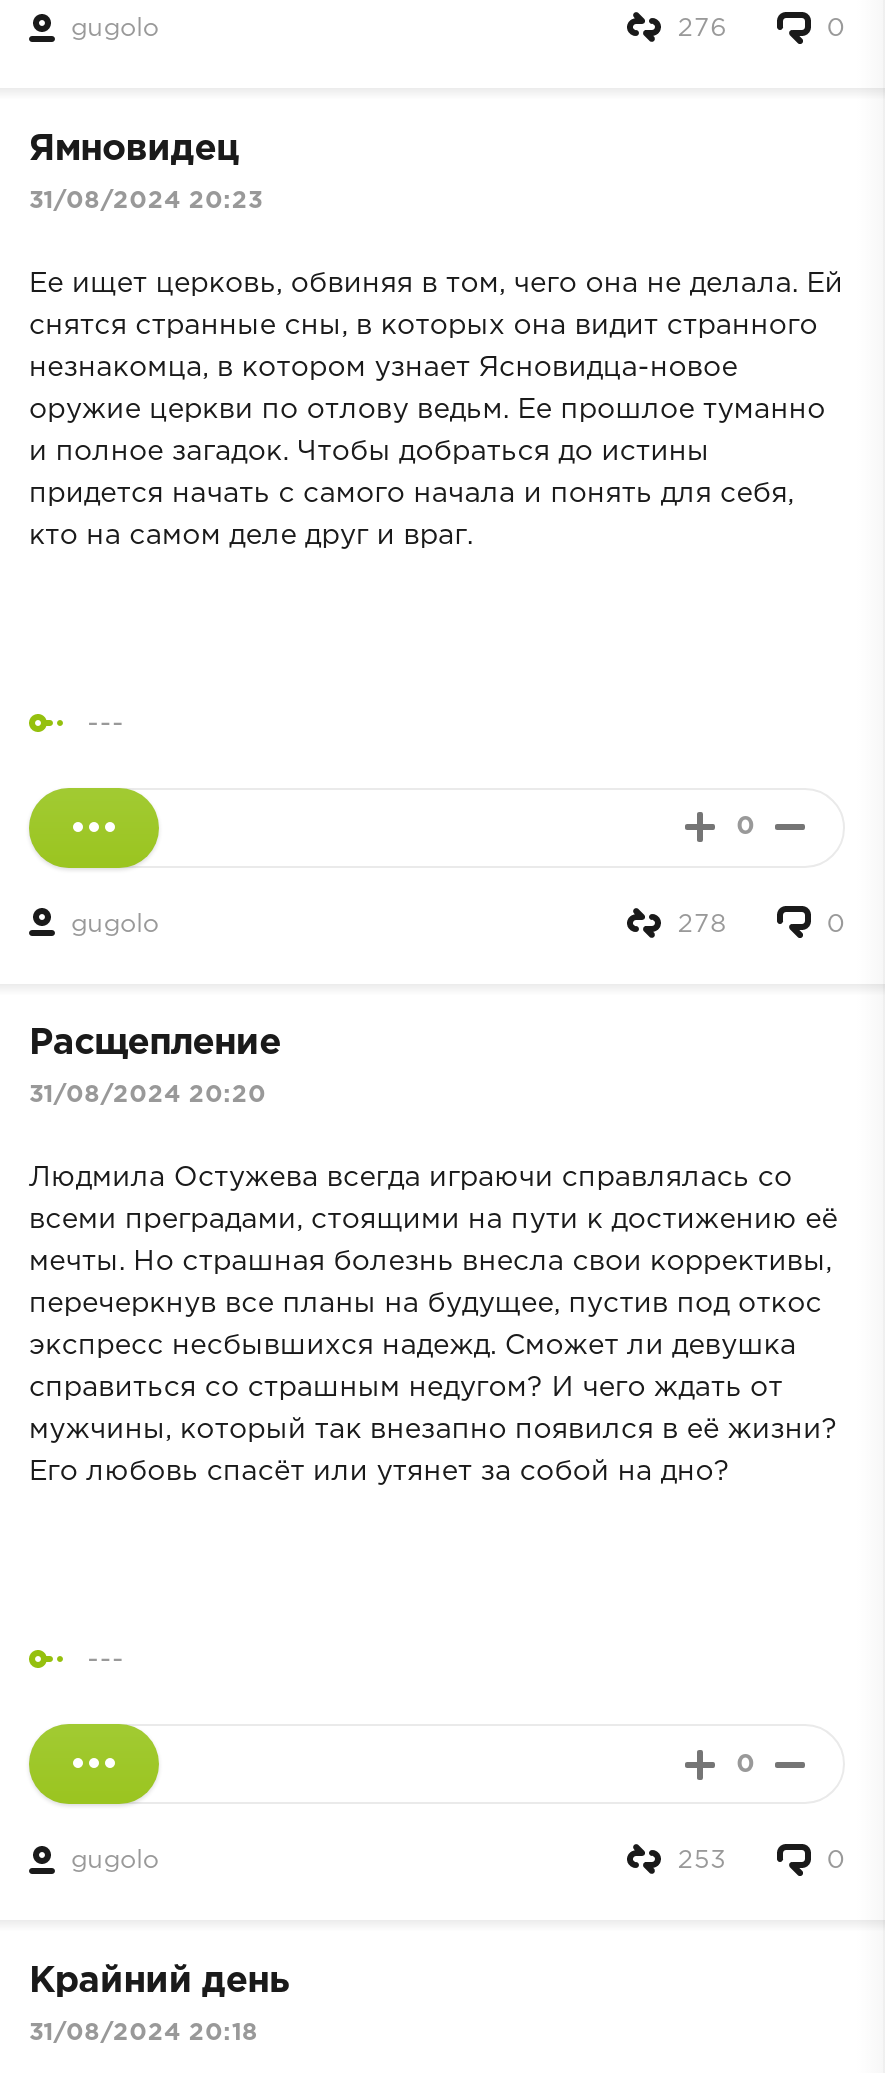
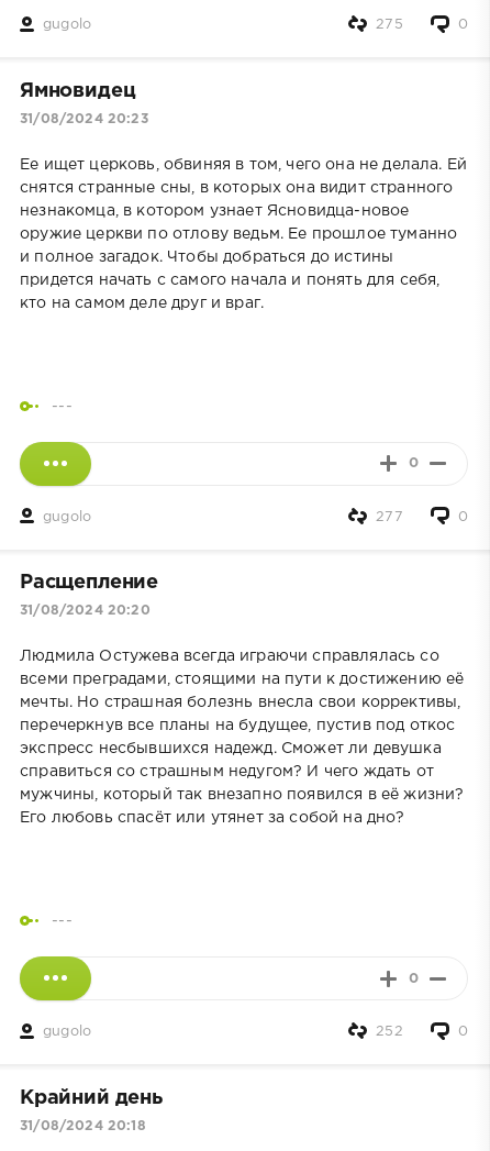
[678,19,727,41] 276 -> [376,19,403,31] 275
[678,914,727,936] 278 -> [376,511,403,523] 277
[678,1851,727,1873] 253 -> [376,1026,403,1038] 252

